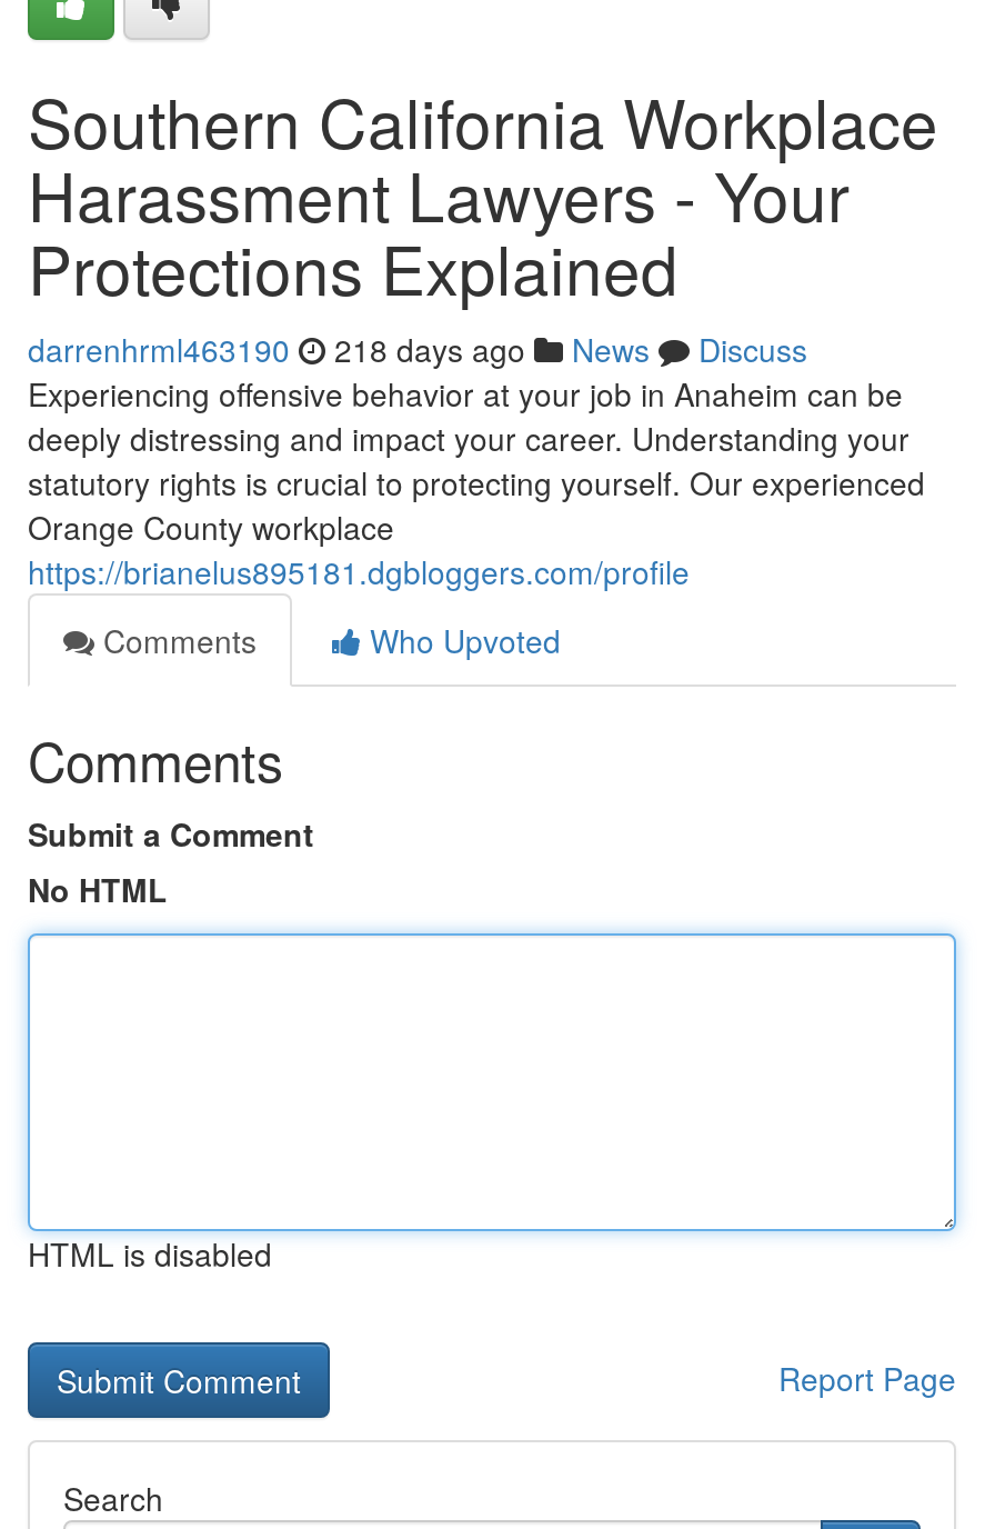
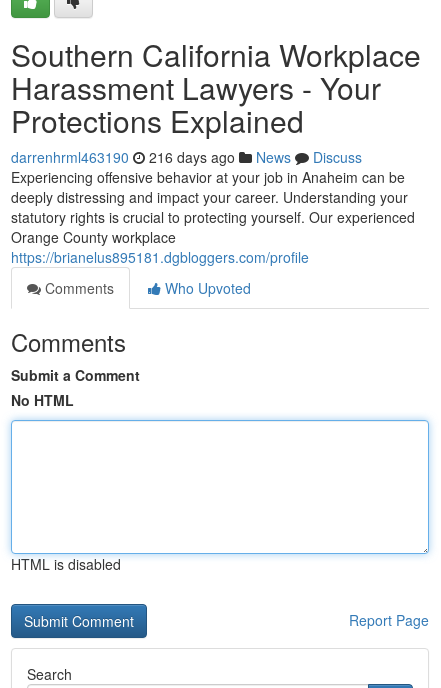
[28,327,807,371] darrenhrml463190 218 days ago News Discuss -> [11,147,362,167] darrenhrml463190 216 days ago News Discuss

